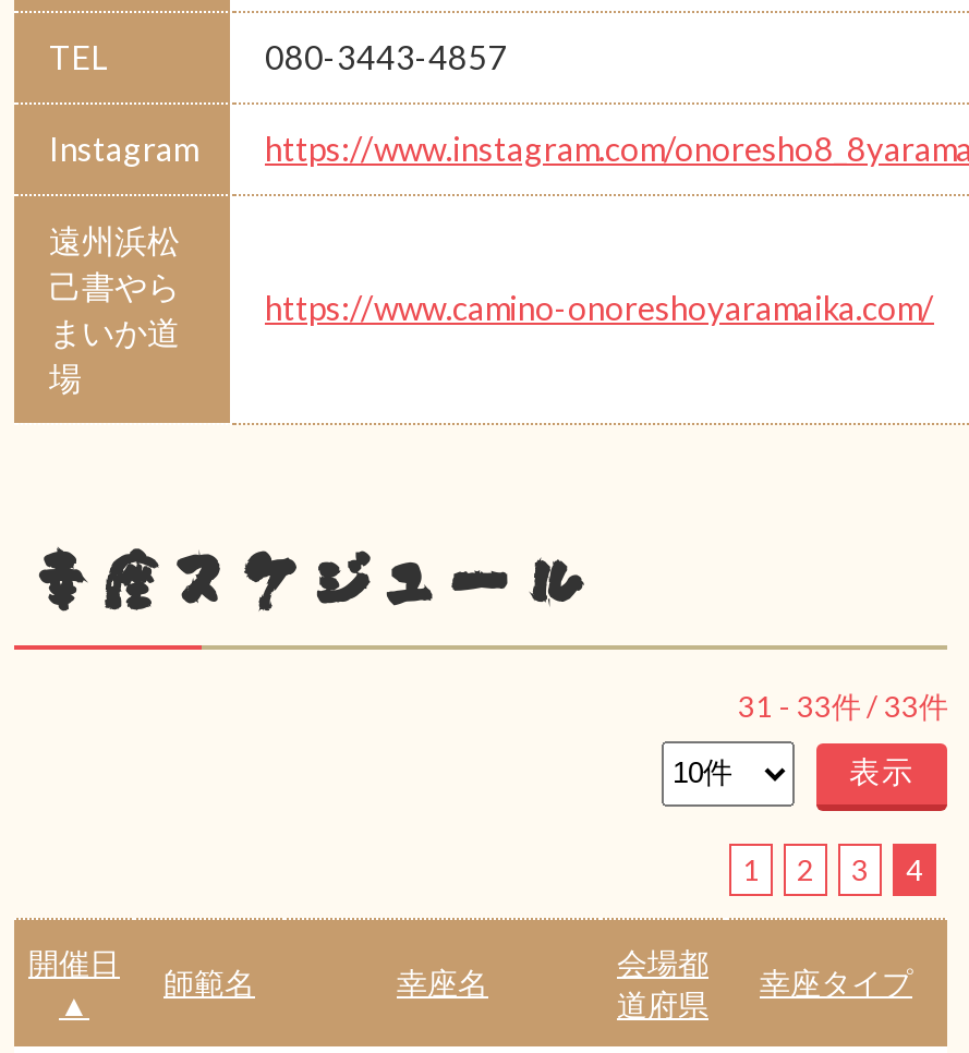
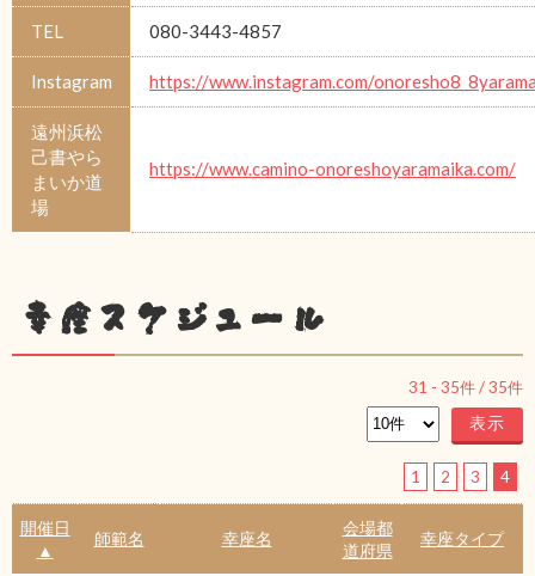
[738,689,947,724] 31 - 33件 / 33件 -> [408,378,523,397] 31 - 35件 / 35件

